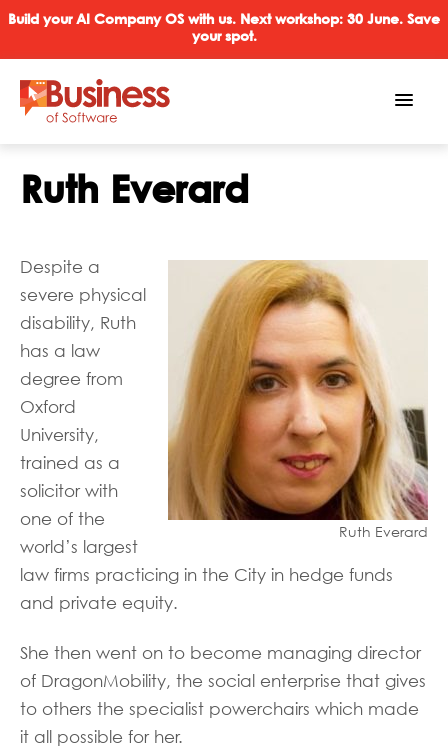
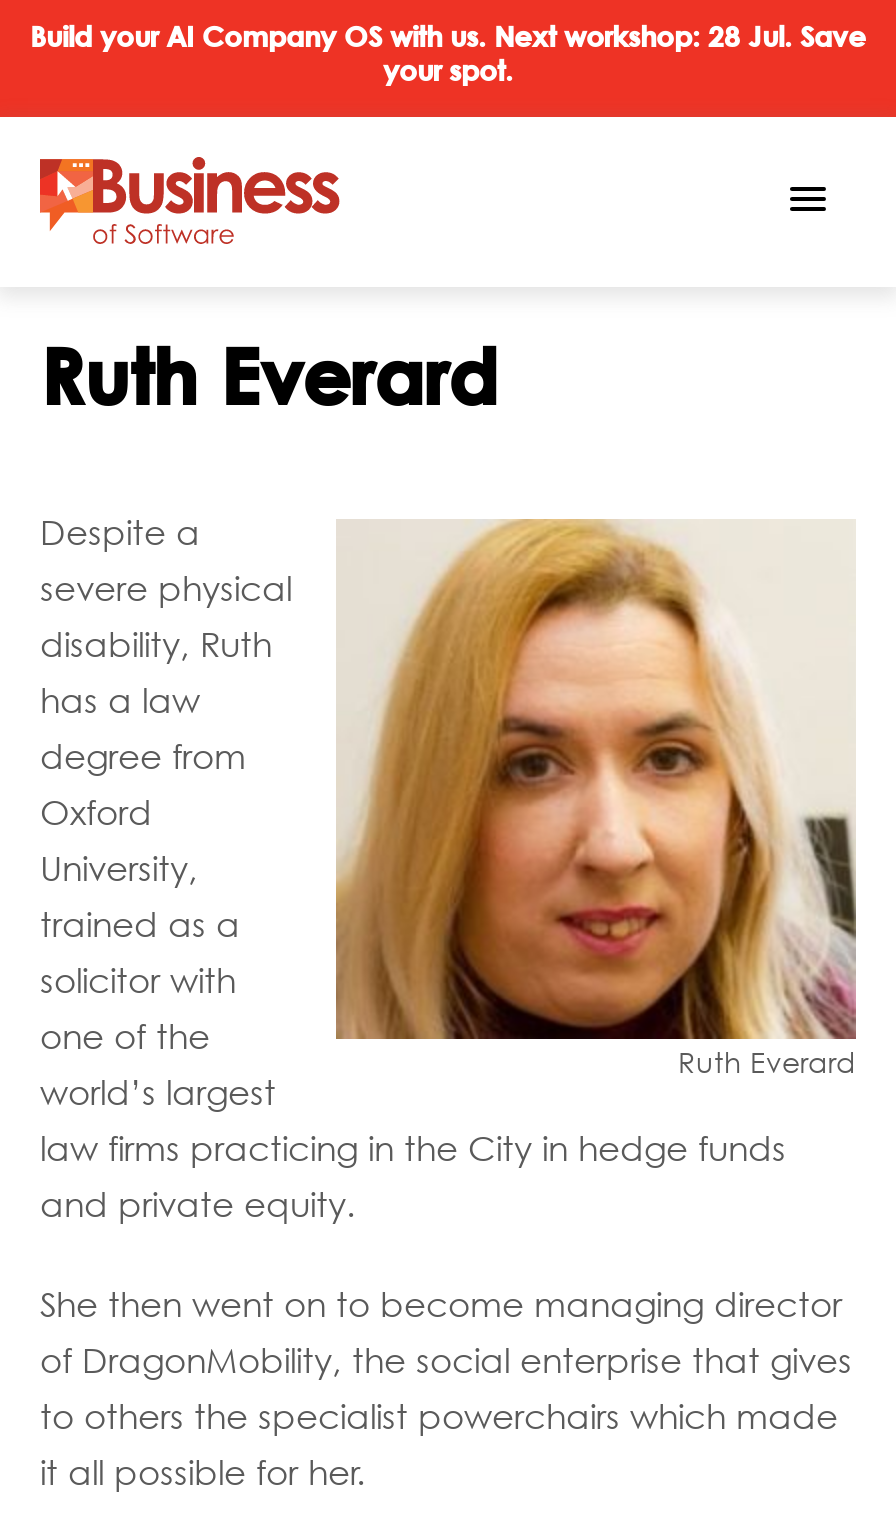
[8,10,440,27] Build your AI Company OS with us. Next workshop: 30 June. Save -> [30,19,866,53] Build your AI Company OS with us. Next workshop: 28 Jul. Save

